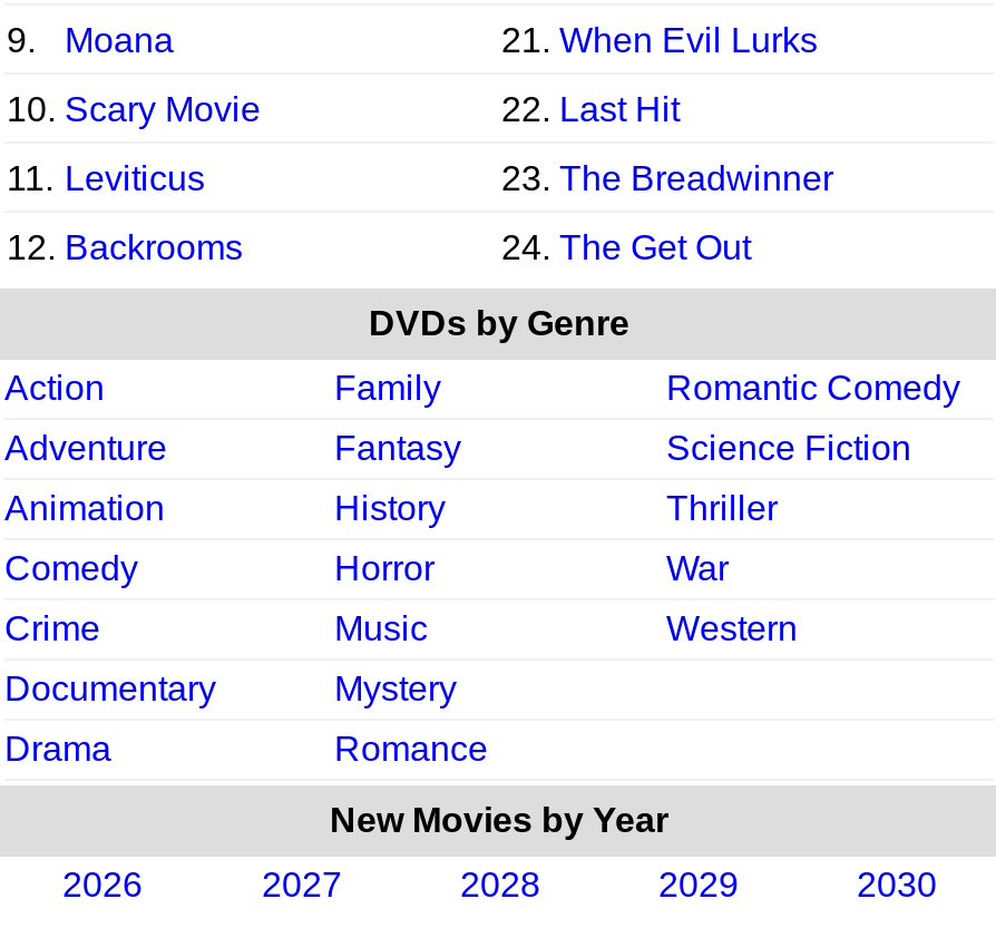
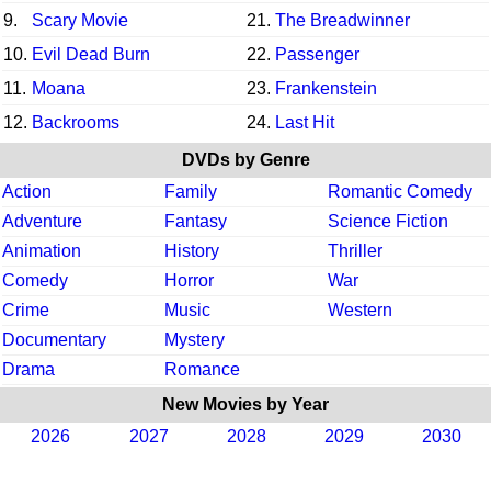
[65,21,818,59] Moana | 21. When Evil Lurks -> [32,11,410,30] Scary Movie | 21. The Breadwinner
[7,90,680,128] 10. Scary Movie | 22. Last Hit -> [3,45,359,64] 10. Evil Dead Burn | 22. Passenger
[7,159,833,197] 11. Leviticus | 23. The Breadwinner -> [3,79,377,98] 11. Moana | 23. Frankenstein
[501,228,751,266] 24. The Get Out -> [247,113,334,132] 24. Last Hit

